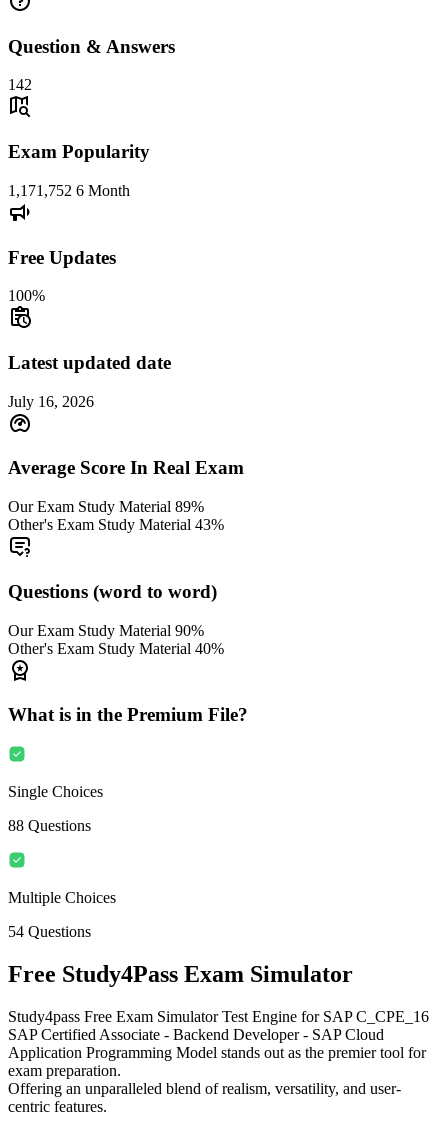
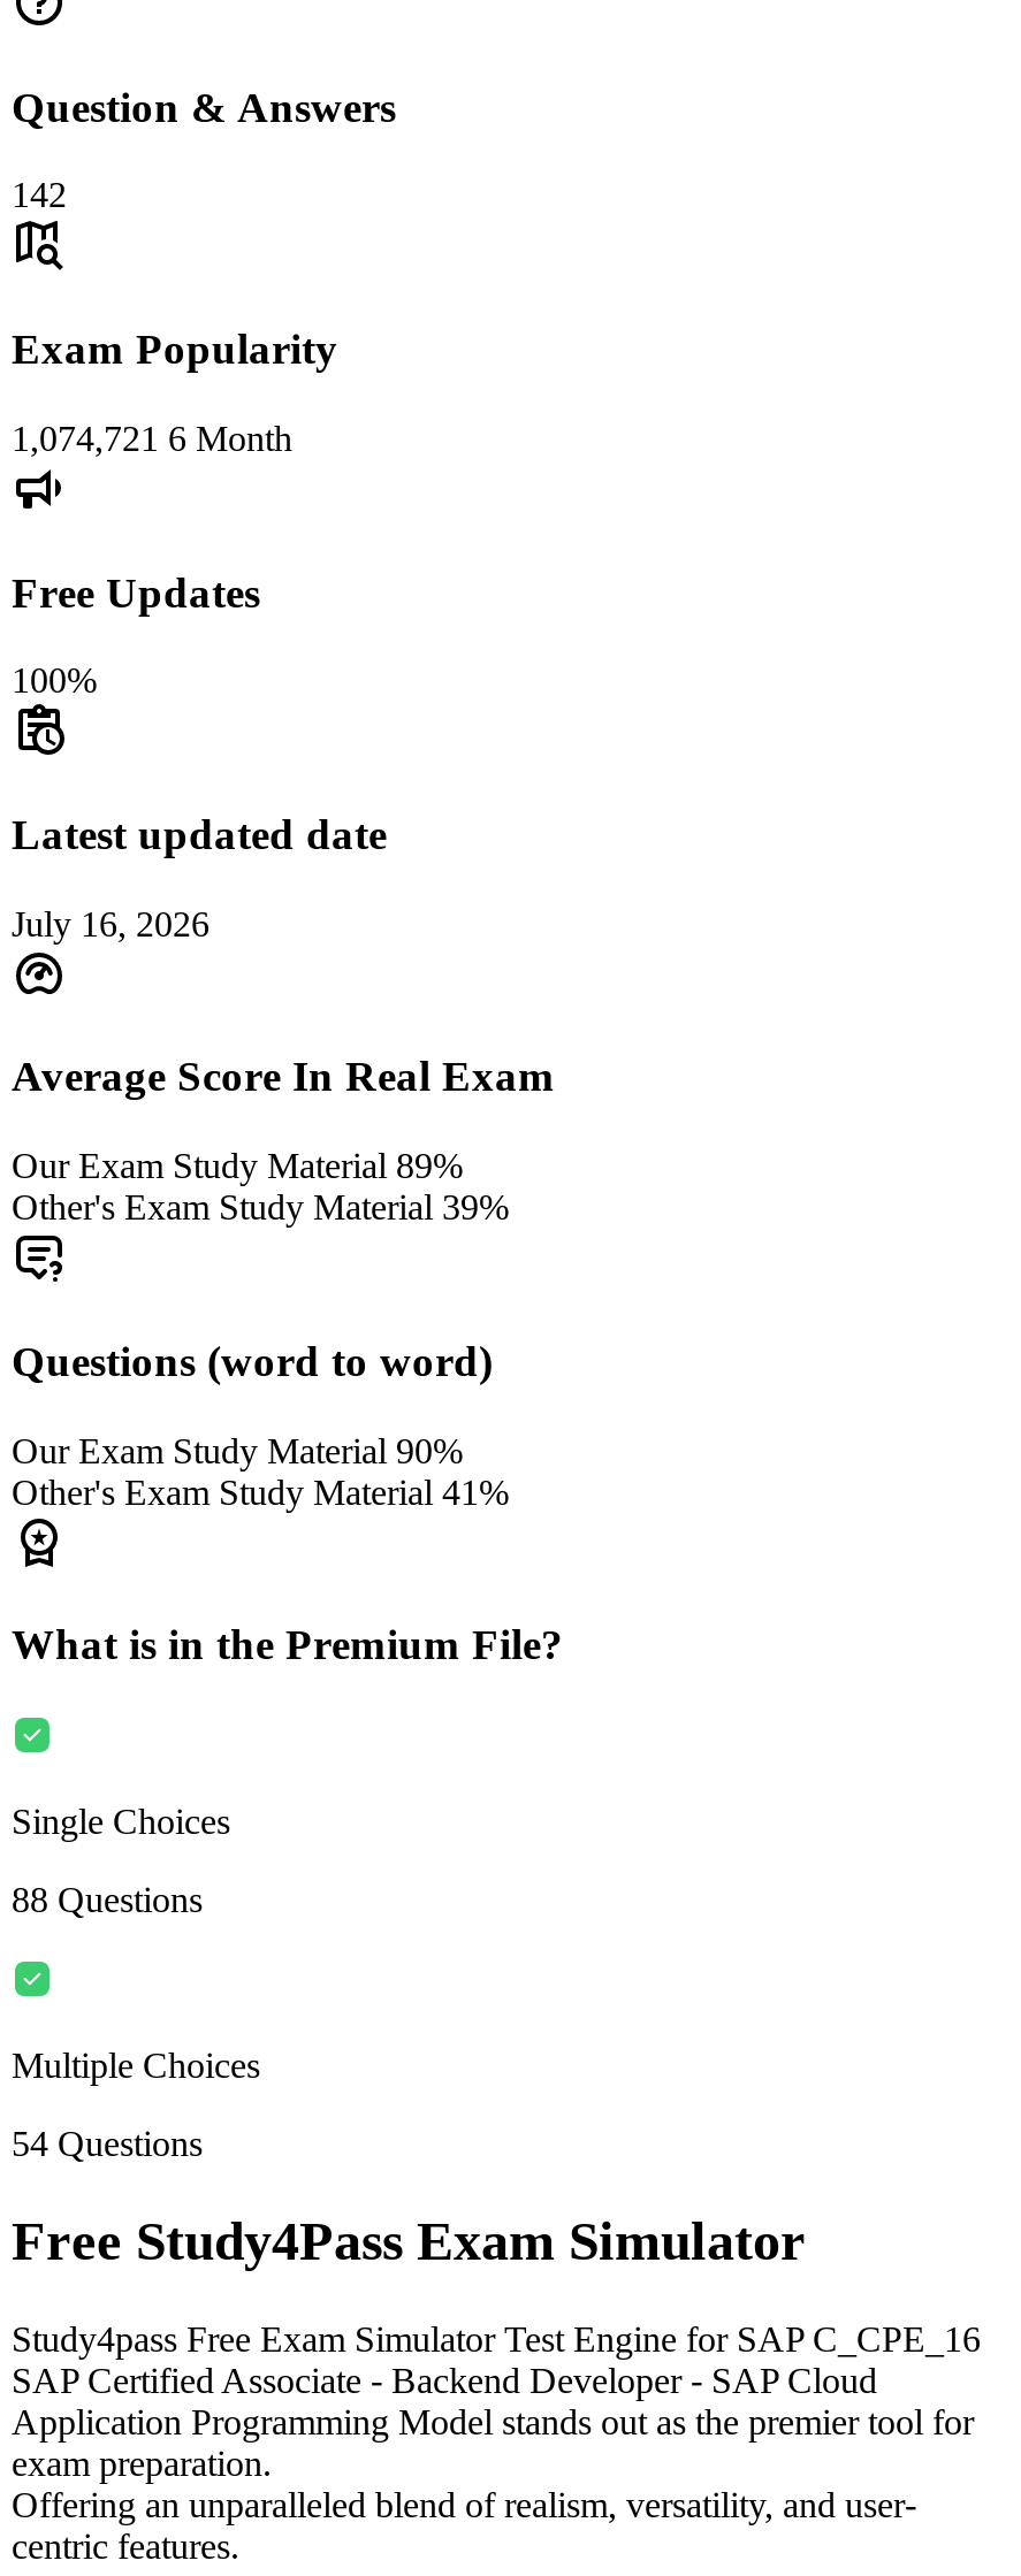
[8,182,130,199] 1,171,752 6 Month -> [12,418,292,457] 1,074,721 6 Month
[8,516,224,533] Other's Exam Study Material 43% -> [12,1188,509,1227] Other's Exam Study Material 39%
[8,639,224,656] Other's Exam Study Material 40% -> [12,1472,509,1511] Other's Exam Study Material 41%

